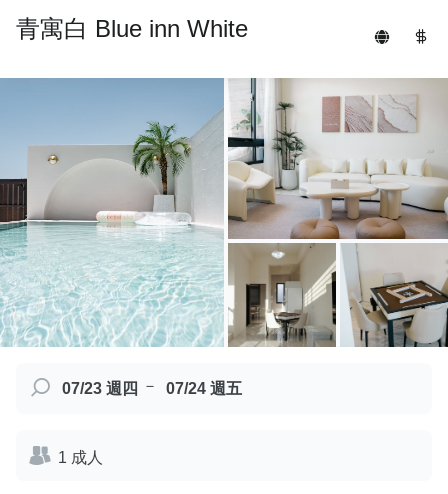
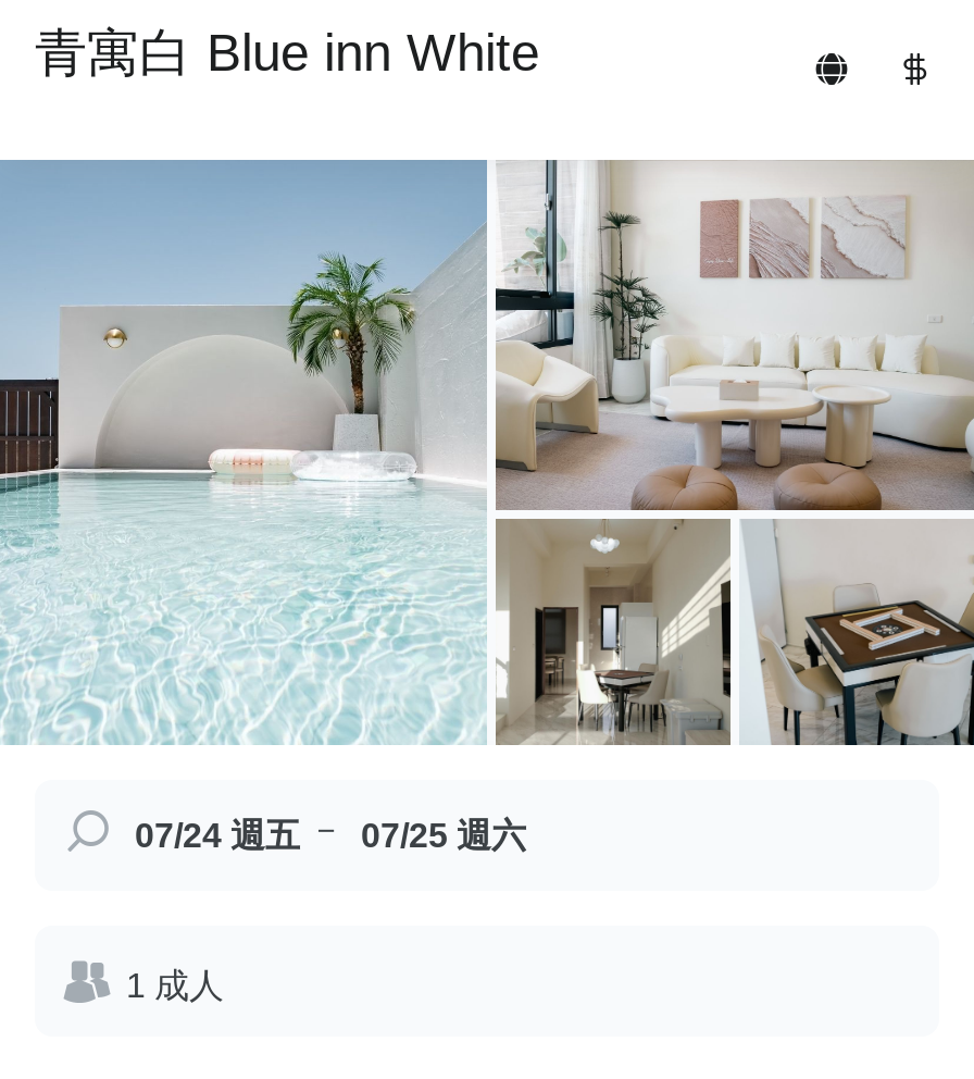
[62,377,242,397] 07/23 週四 － 07/24 週五 -> [135,811,526,853] 07/24 週五 － 07/25 週六

